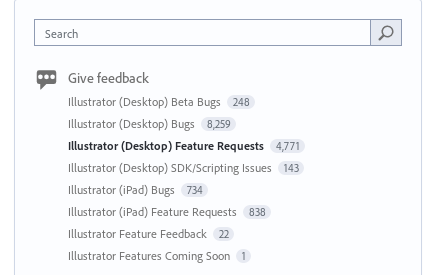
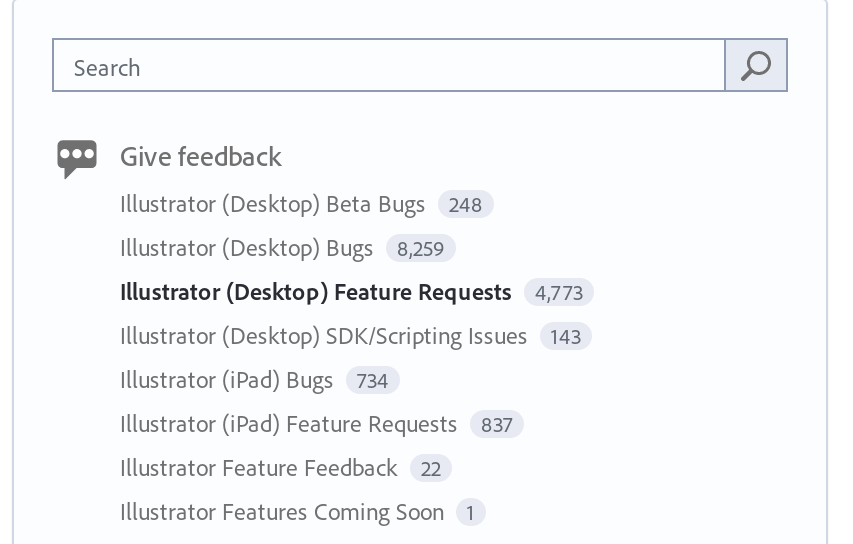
[68,138,299,153] Illustrator (Desktop) Feature Requests 4,771 -> [120,276,583,306] Illustrator (Desktop) Feature Requests 4,773
[68,204,265,219] Illustrator (iPad) Feature Requests 838 -> [120,408,513,438] Illustrator (iPad) Feature Requests 837

